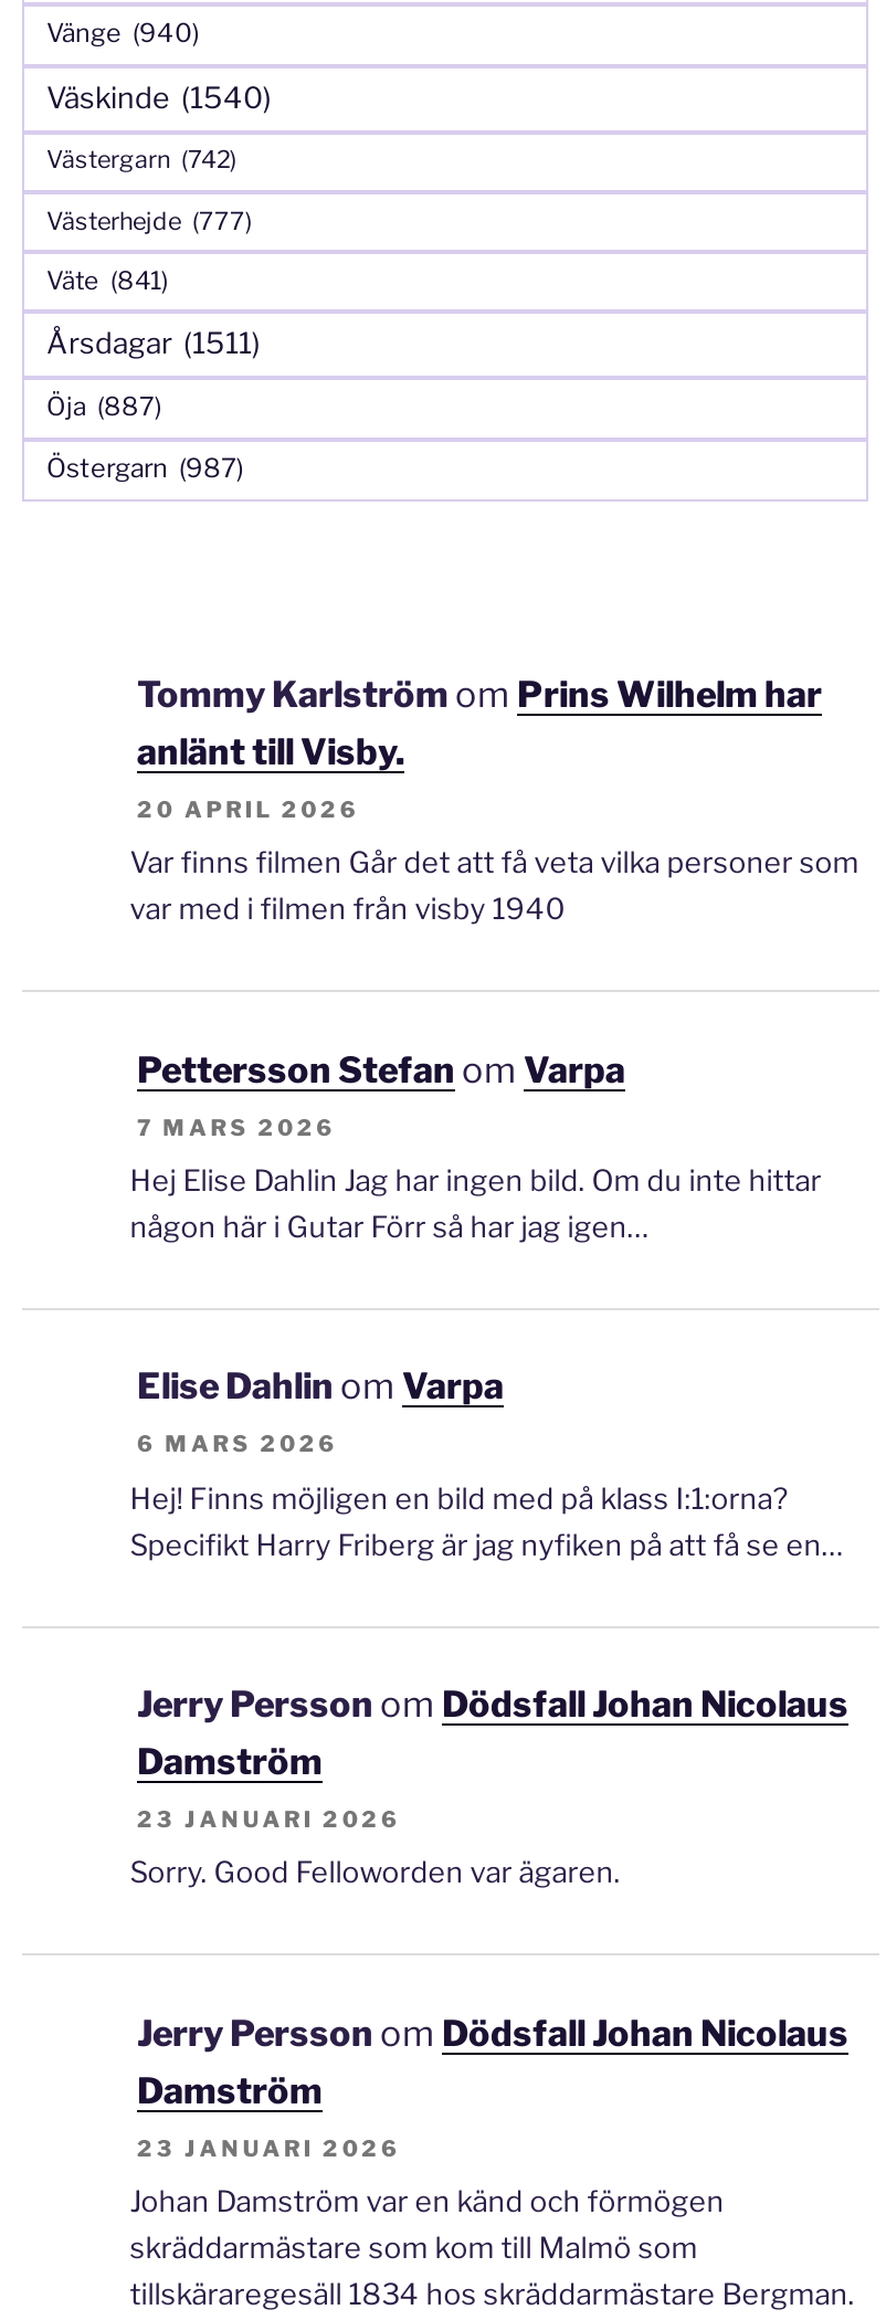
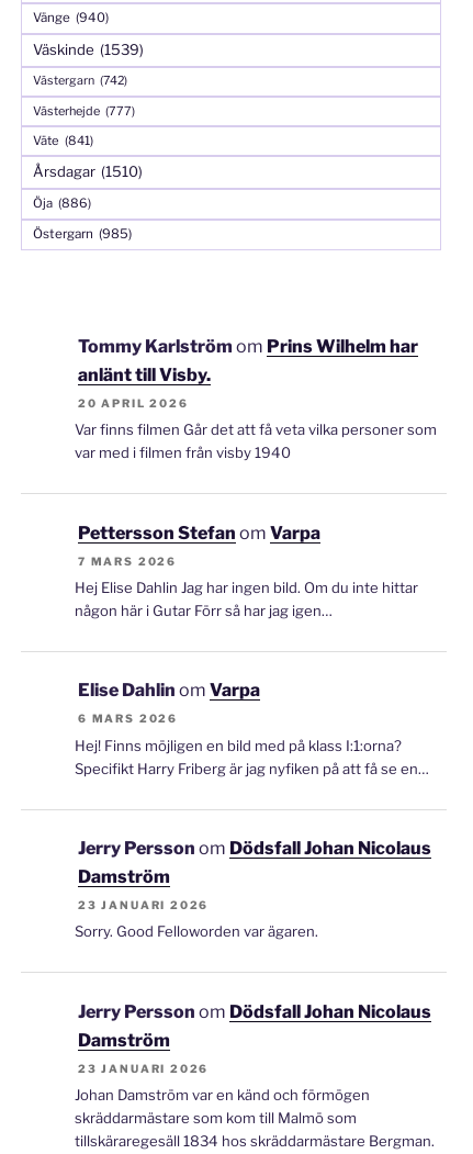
[46,79,272,114] Väskinde (1540) -> [33,40,144,58] Väskinde (1539)
[46,324,261,359] Årsdagar (1511) -> [33,162,143,180] Årsdagar (1510)
[46,390,161,421] Öja (887) -> [33,195,91,210] Öja (886)
[46,452,243,483] Östergarn (987) -> [33,226,132,241] Östergarn (985)

